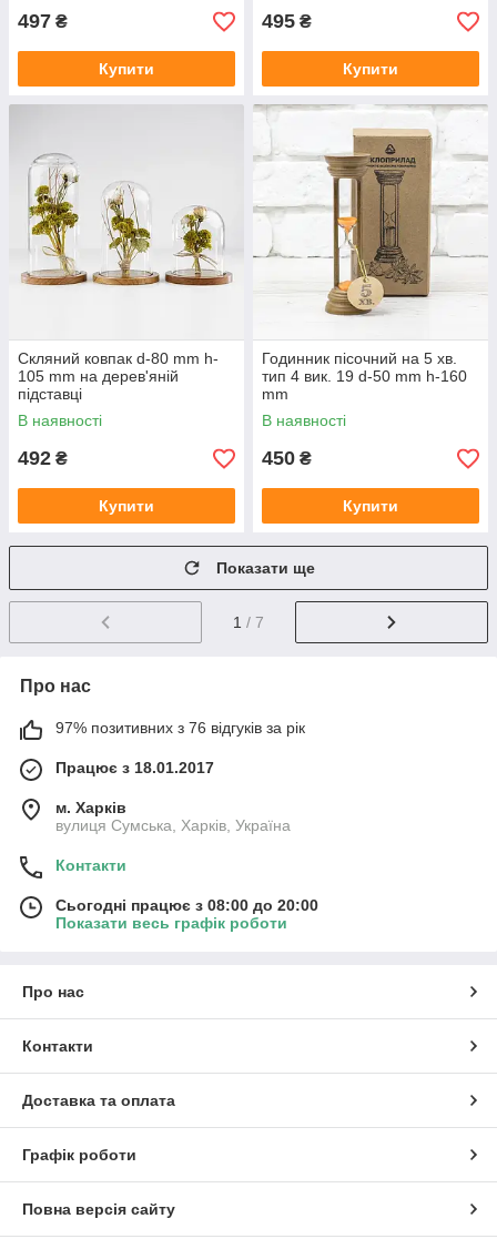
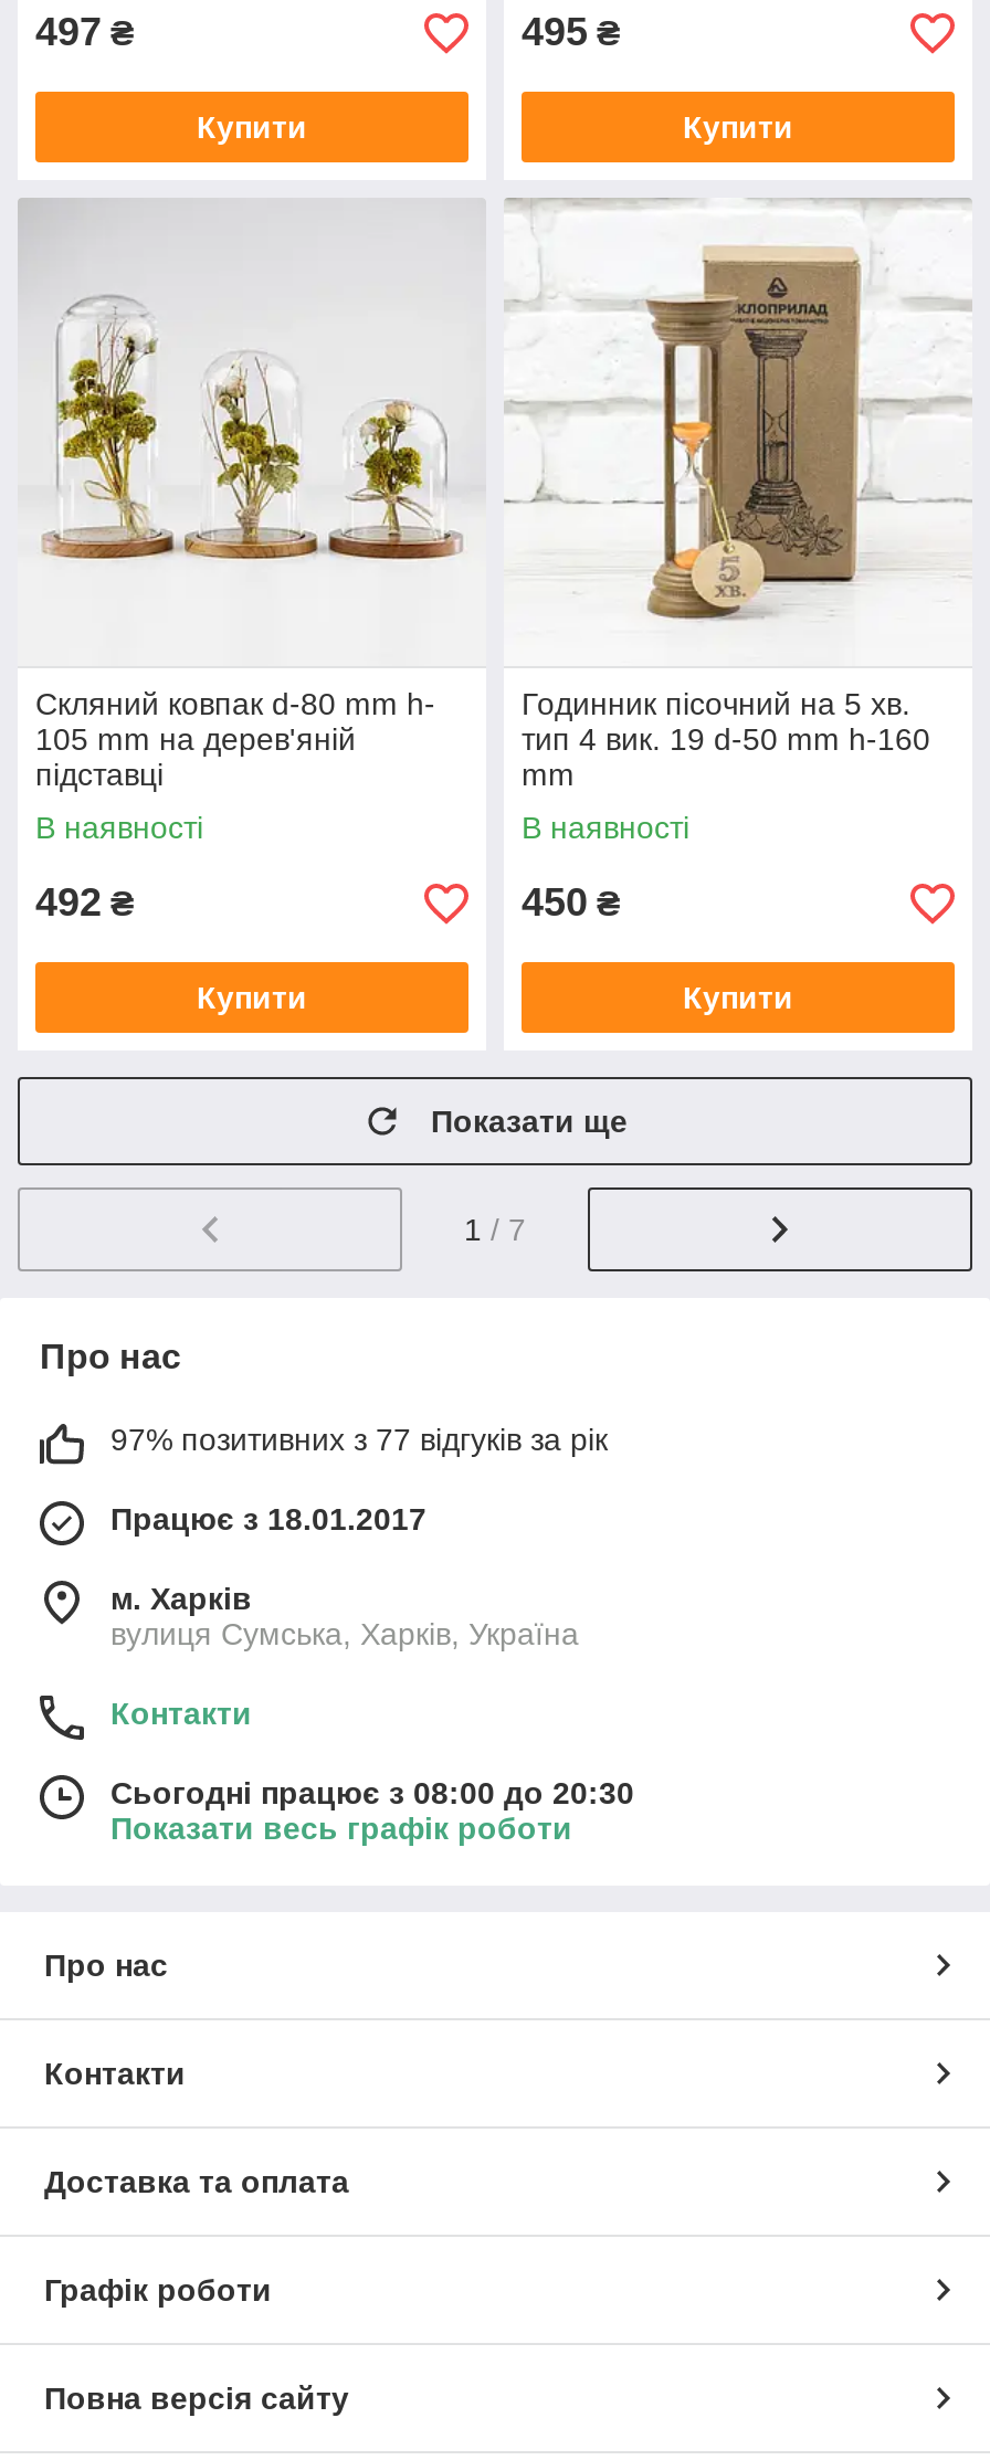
[55,719,305,737] 97% позитивних з 76 відгуків за рік -> [110,1422,608,1457] 97% позитивних з 77 відгуків за рік
[55,896,318,914] Сьогодні працює з 08:00 до 20:00 -> [110,1775,634,1811] Сьогодні працює з 08:00 до 20:30

